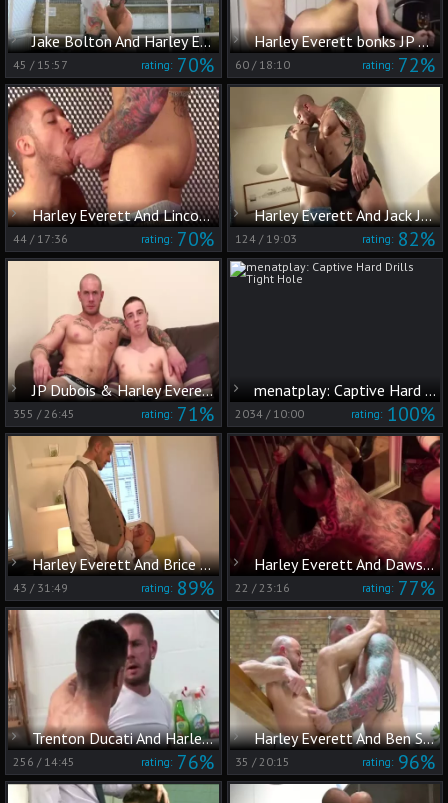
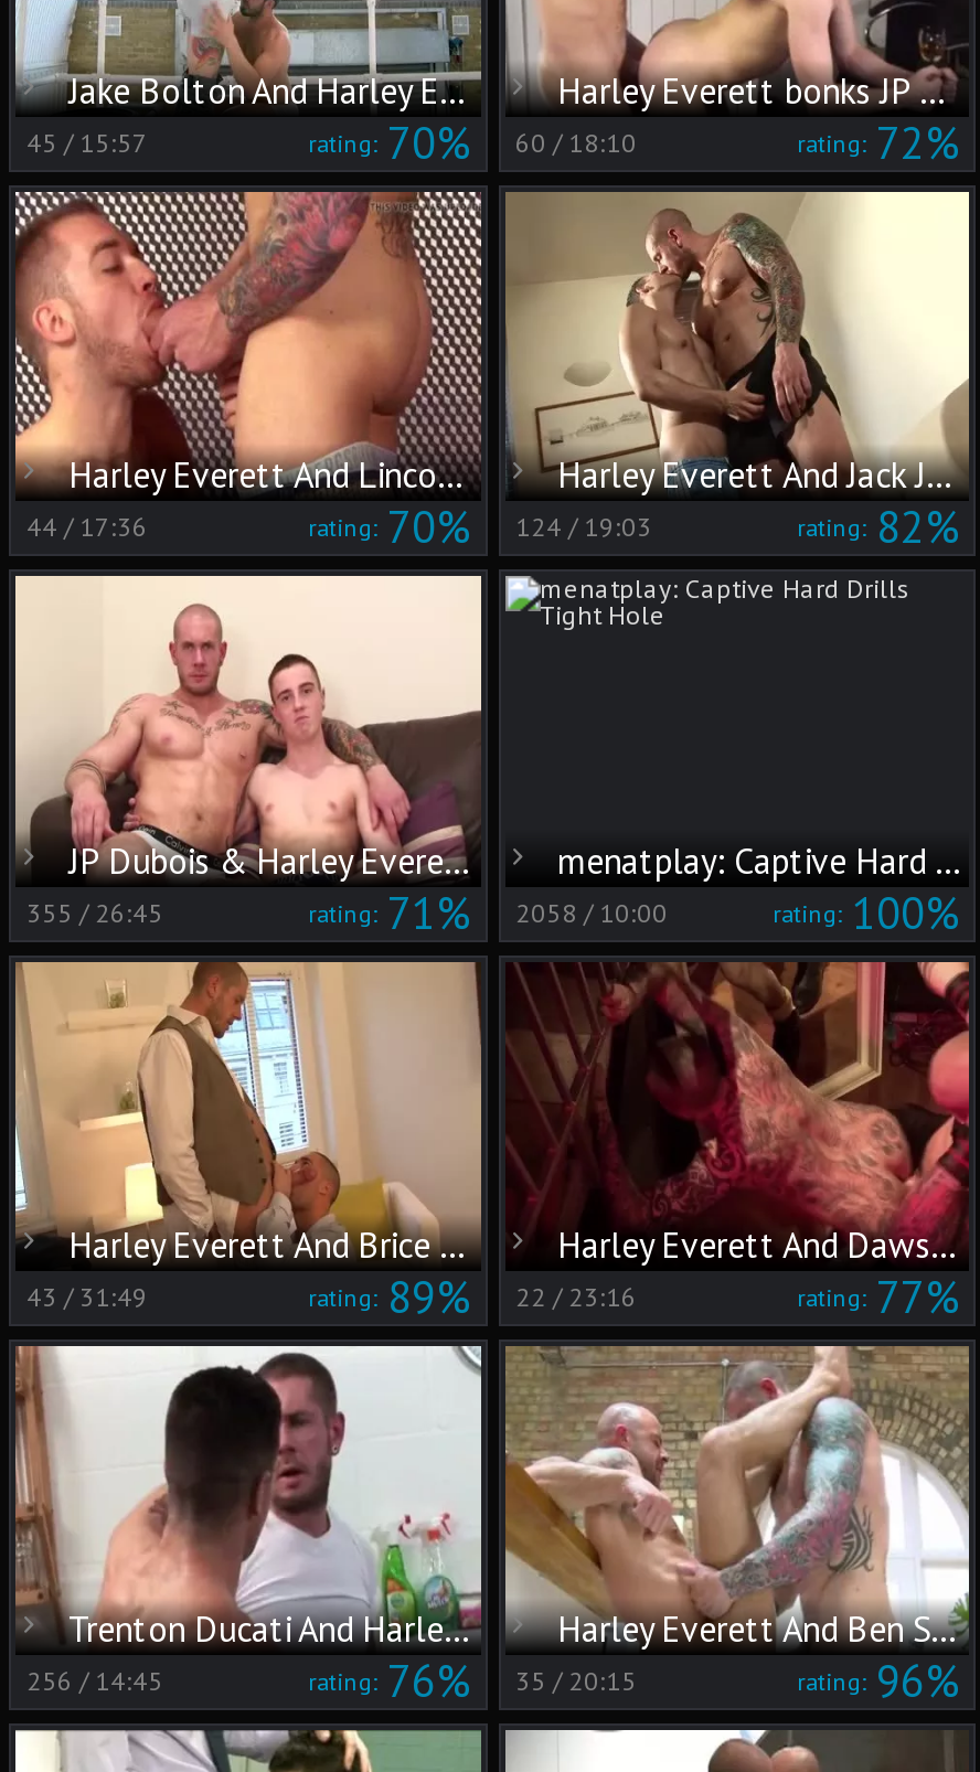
[140,401,303,427] rating: 71% 2034 / 10:00 -> [308,884,668,941] rating: 71% 2058 / 10:00

